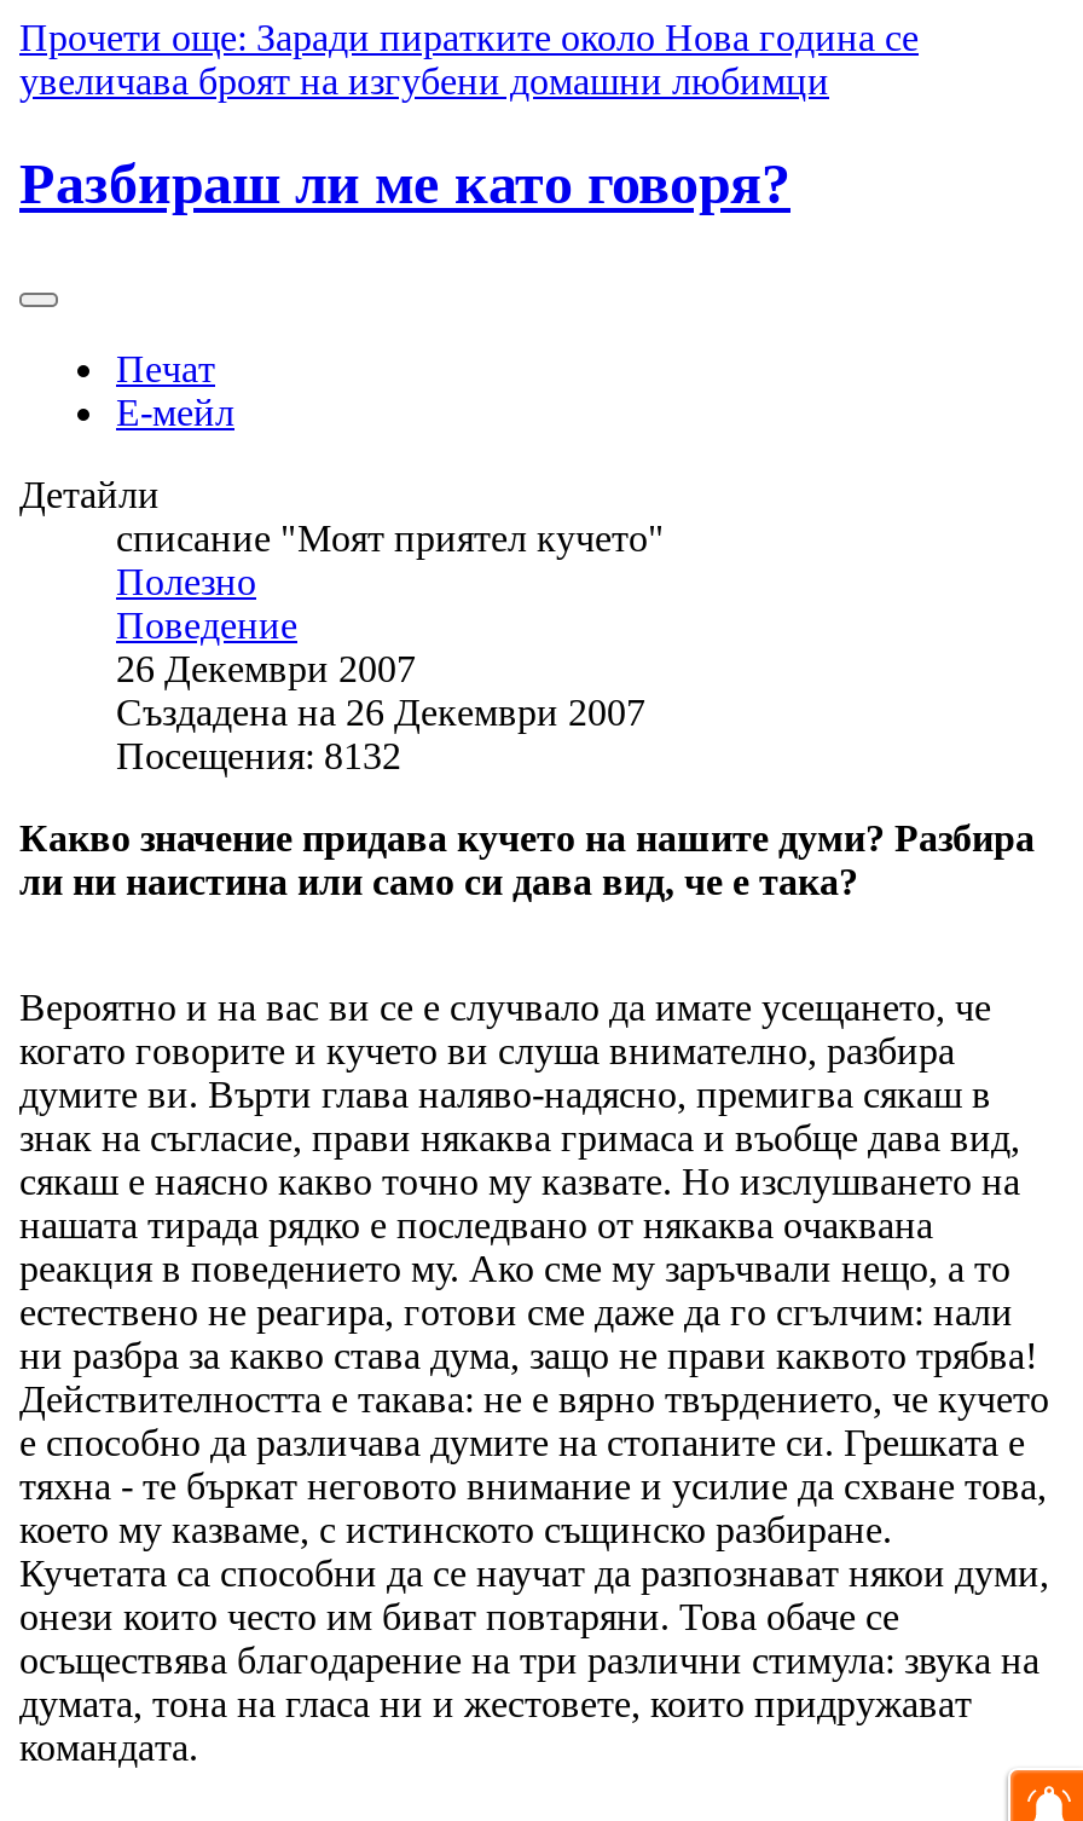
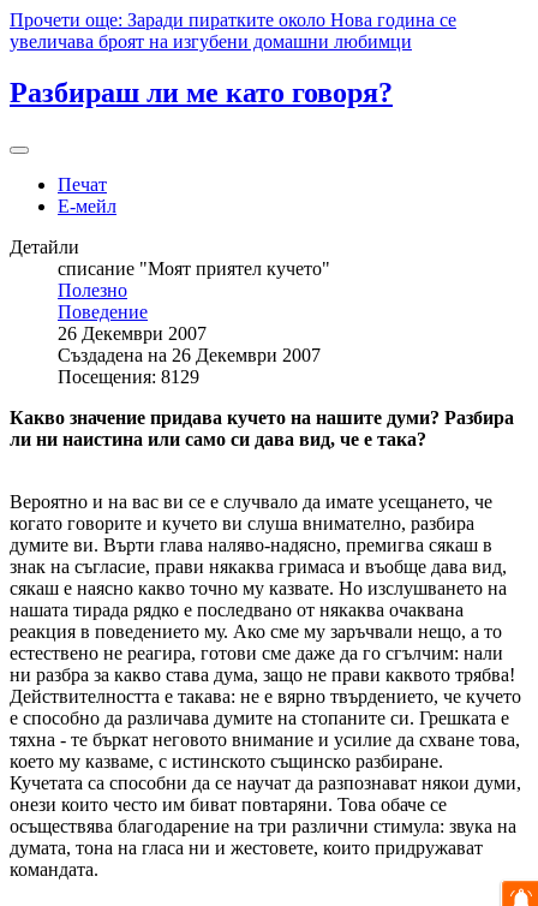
[116,736,401,777] Посещения: 8132 -> [58,367,199,387] Посещения: 8129

